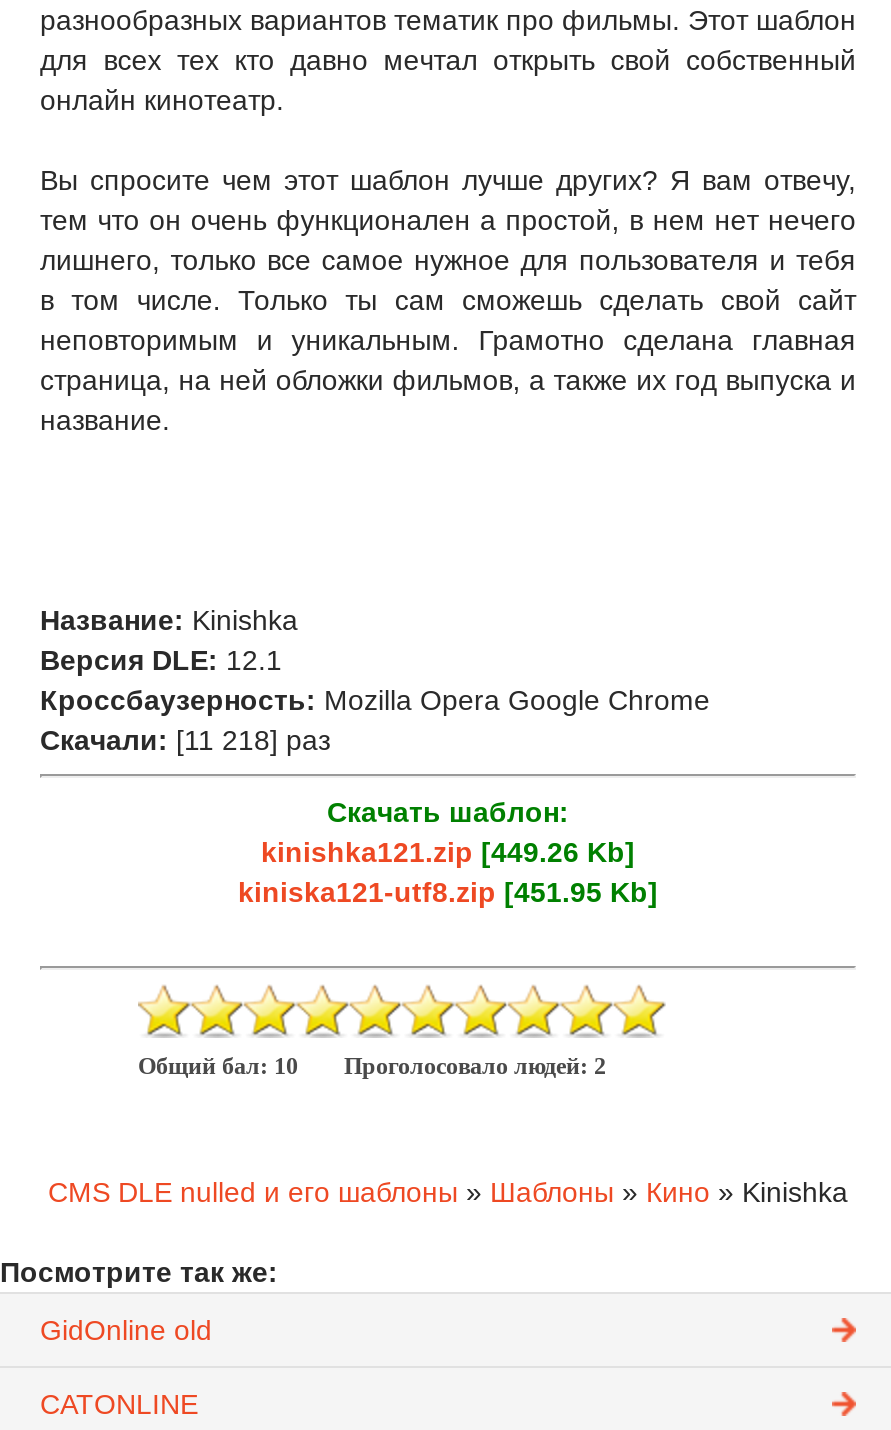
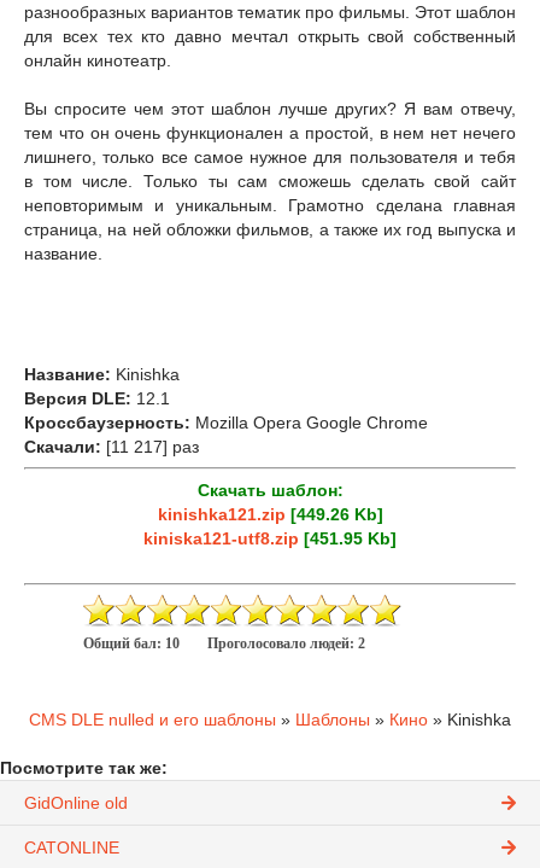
[40,724,330,756] Скачали: [11 218] раз -> [24,437,199,456] Скачали: [11 217] раз

